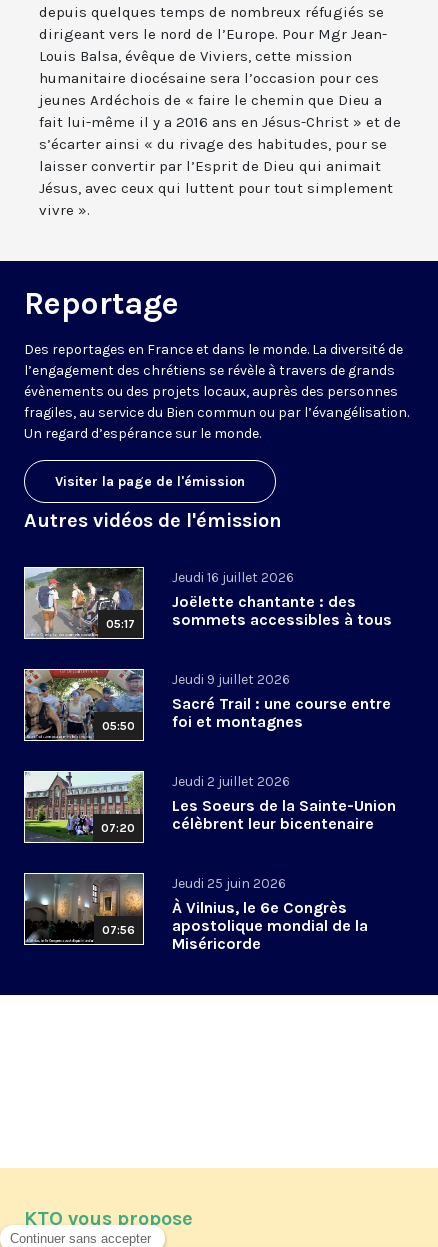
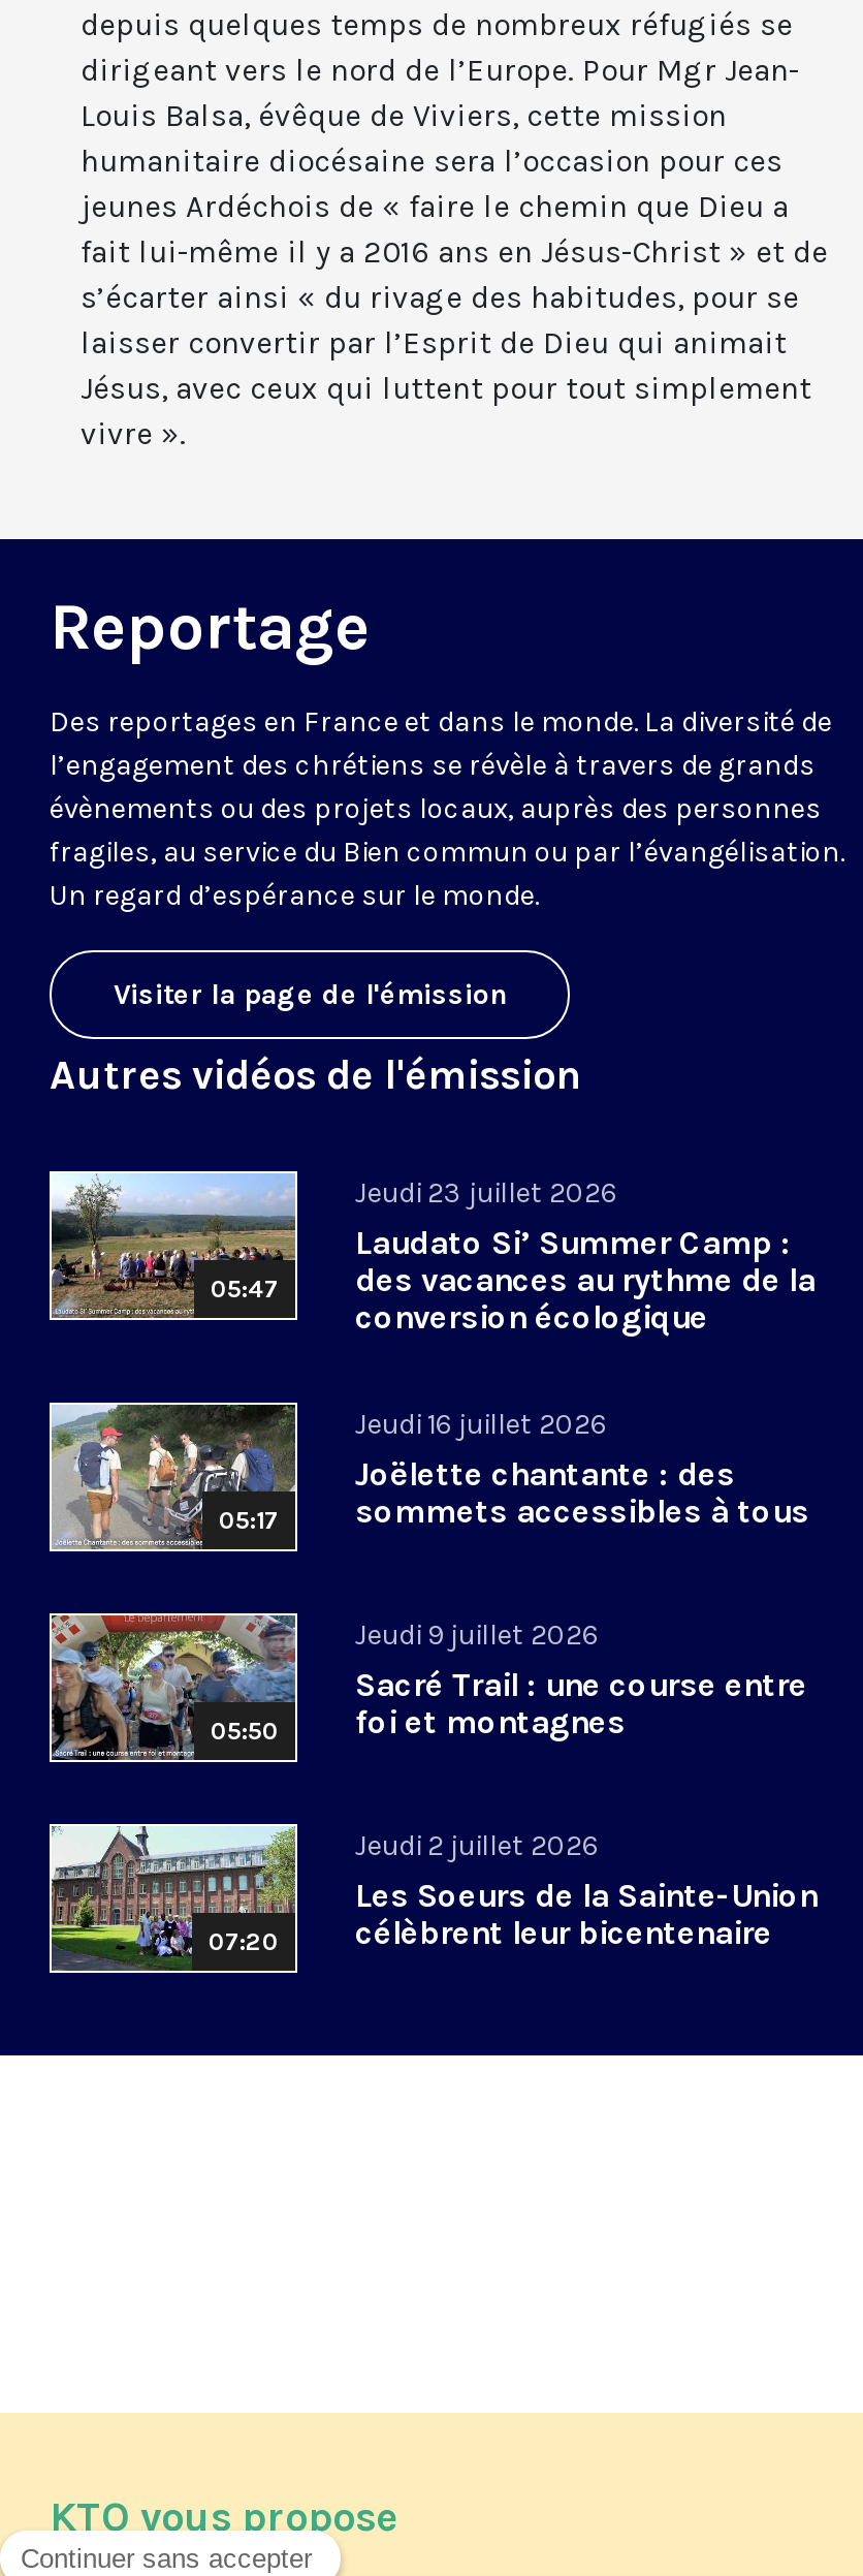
none -> [50,1171,297,1318] [image] | 05:47
none -> [355,1175,816,1337] Jeudi 23 juillet 2026 | Laudato Si’ Summer Camp : | des vacances au rythme de la | conversion écologique
moved [24,567,396,835] -> [50,1403,818,1956]: [image] | 05:17 | Jeudi 16 juillet 2026 | ... | Les Soeurs de la Sainte-Union | célèbrent leur bicentenaire
[23,872,145,955] [image] | 07:56 -> none
[172,875,368,953] Jeudi 25 juin 2026 | À Vilnius, le 6e Congrès | apostolique mondial de la | Miséricorde -> none

